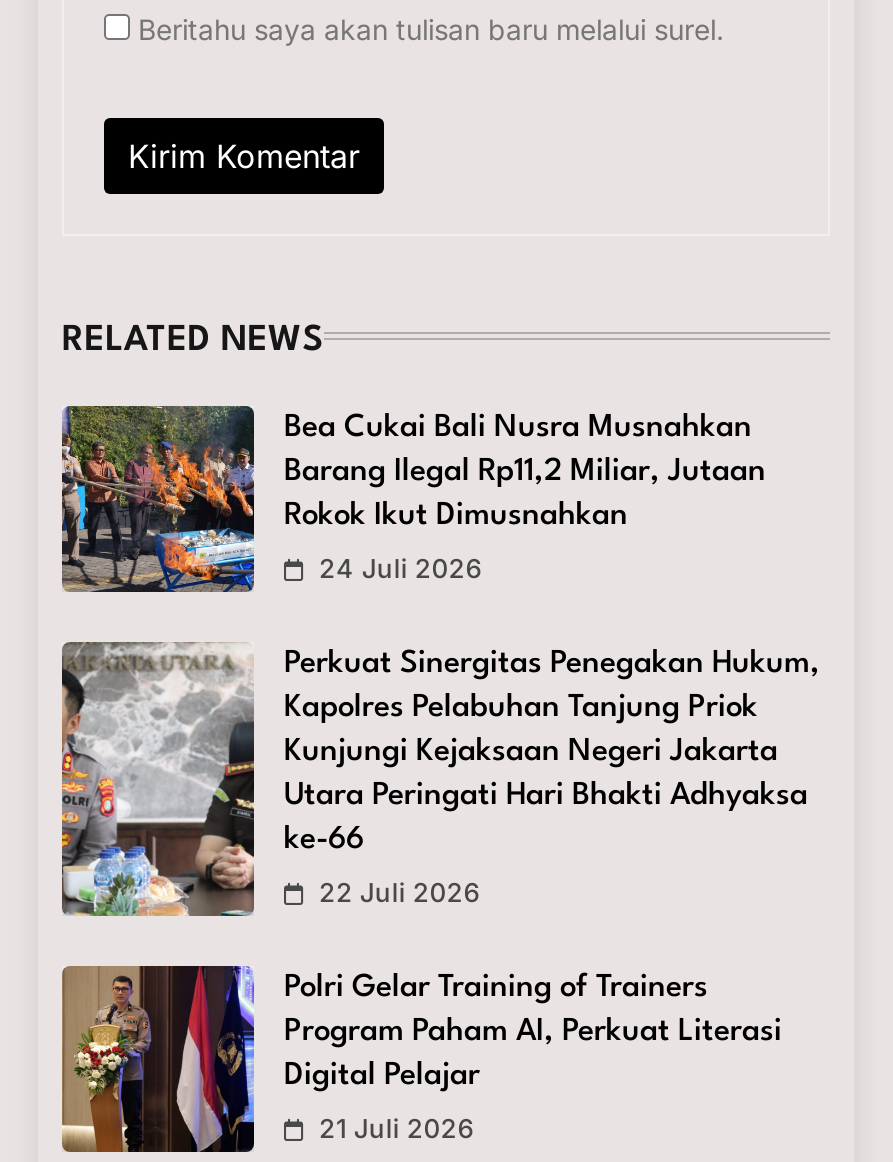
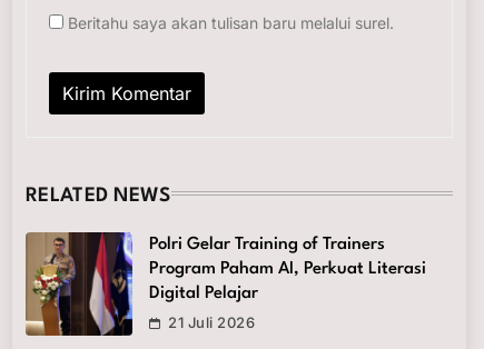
[60,404,820,908] [image] | Bea Cukai Bali Nusra Musnahkan | Barang Ilegal Rp11,2 Miliar, Jutaan | Rokok Ikut Dimusnahkan | 24 Juli 2026 | Perkuat Sinergitas Penegakan Hukum, | Kapolres Pelabuhan Tanjung Priok | Kunjungi Kejaksaan Negeri Jakarta | Utara Peringati Hari Bhakti Adhyaksa | ke-66 | 22 Juli 2026 -> none
[60,640,256,918] [image] -> none

